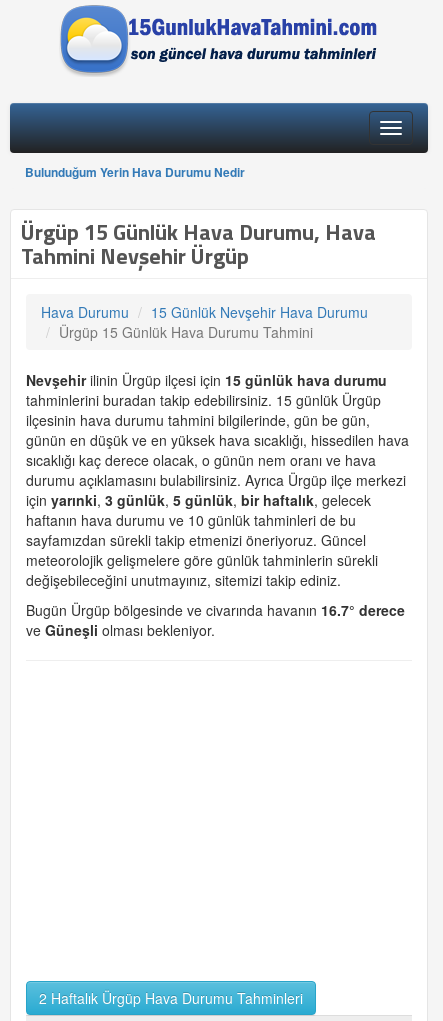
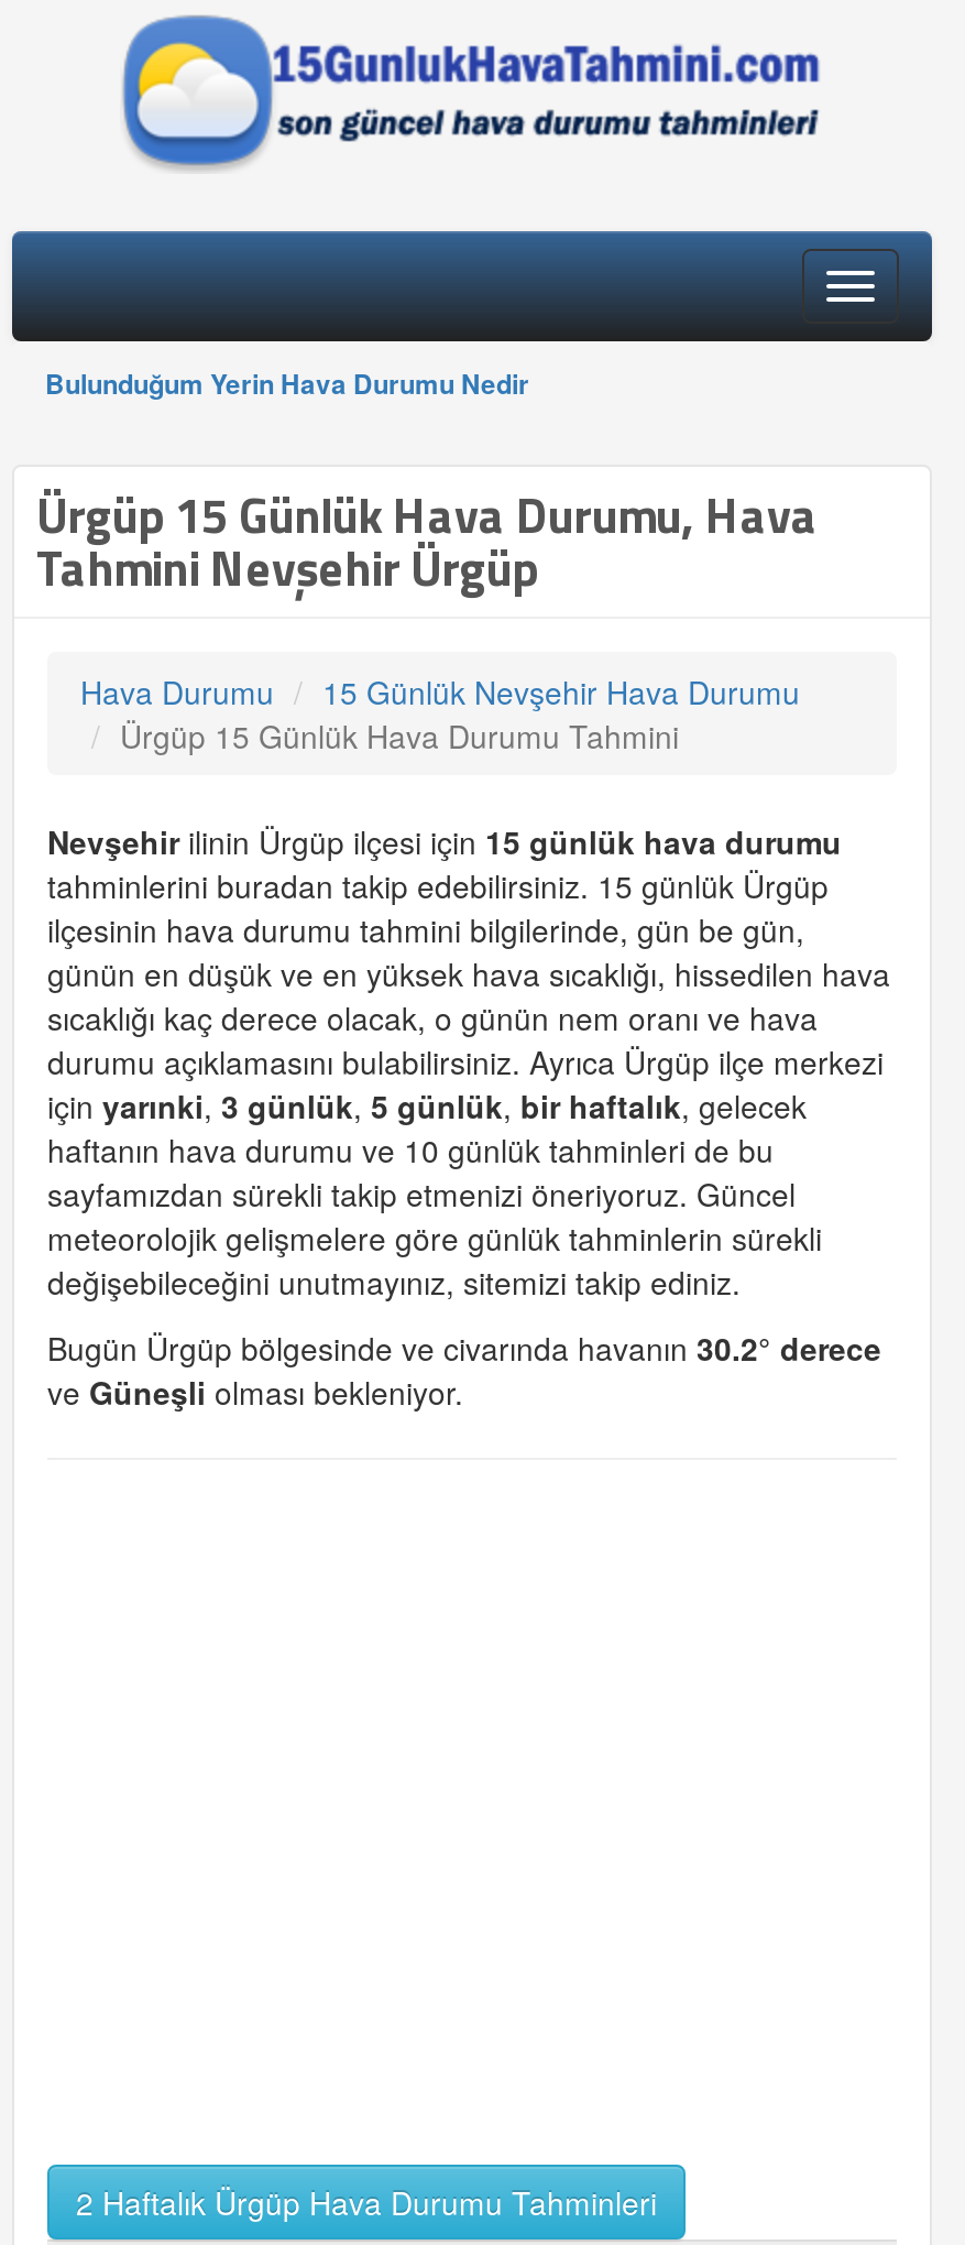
[26,600,405,620] Bugün Ürgüp bölgesinde ve civarında havanın 16.7° derece -> [47,1326,881,1370] Bugün Ürgüp bölgesinde ve civarında havanın 30.2° derece

